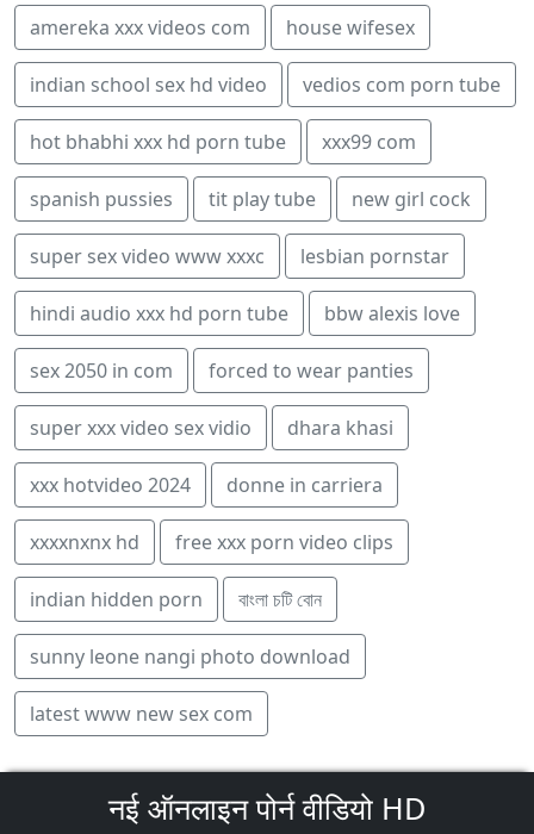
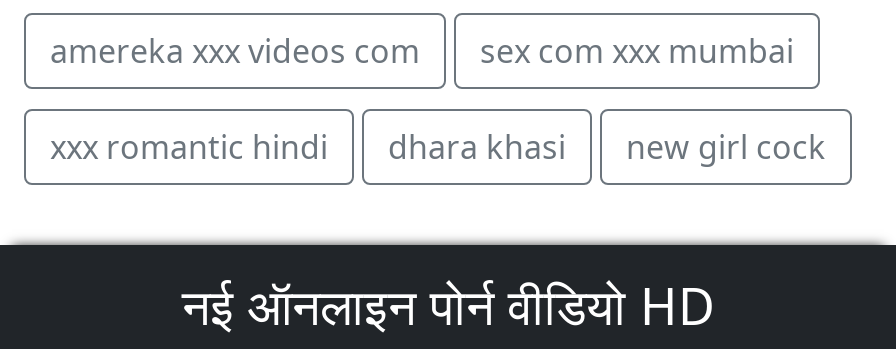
[30,14,501,211] house wifesex | indian school sex hd video | vedios com porn tube | hot bhabhi xxx hd porn tube | xxx99 com | spanish pussies | tit play tube -> [50,28,794,168] sex com xxx mumbai | xxx romantic hindi | dhara khasi
[30,242,460,726] super sex video www xxxc | lesbian pornstar | hindi audio xxx hd porn tube | bbw alexis love | sex 2050 in com | forced to wear panties | super xxx video sex vidio | dhara khasi | xxx hotvideo 2024 | donne in carriera | xxxxnxnx hd | free xxx porn video clips | indian hidden porn | বাংলা চটি বোন | sunny leone nangi photo download | latest www new sex com -> none

